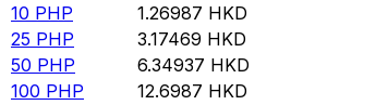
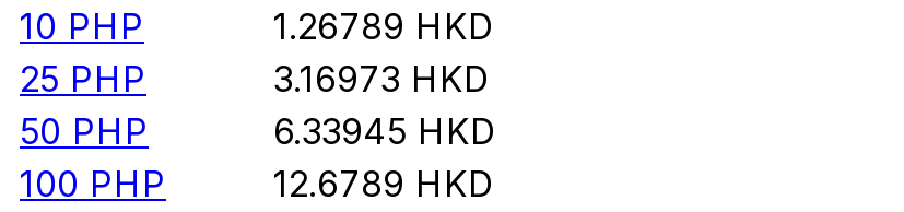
[137,2,247,24] 1.26987 HKD -> [273,5,494,49] 1.26789 HKD
[137,28,246,50] 3.17469 HKD -> [273,57,490,101] 3.16973 HKD
[137,54,250,76] 6.34937 HKD -> [273,110,496,154] 6.33945 HKD
[137,80,247,102] 12.6987 HKD -> [273,162,494,206] 12.6789 HKD

